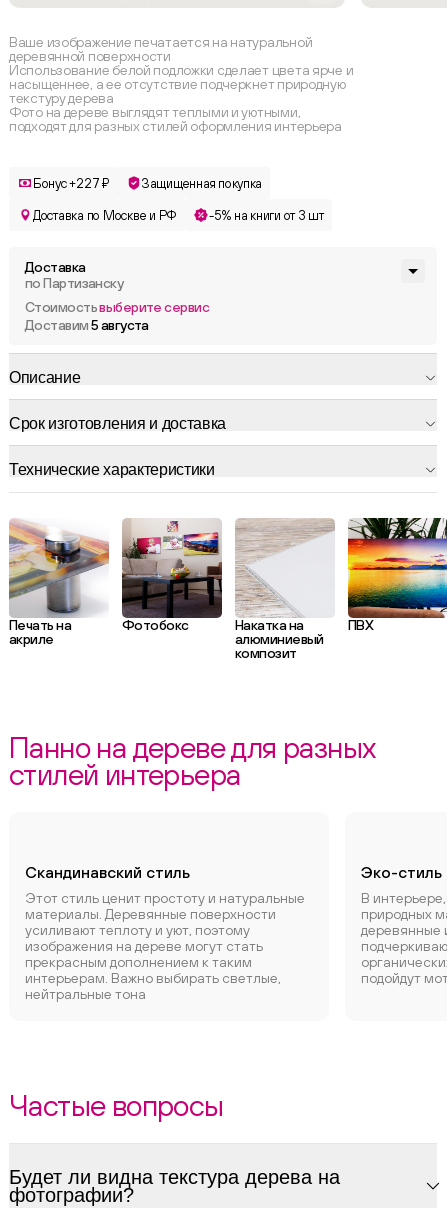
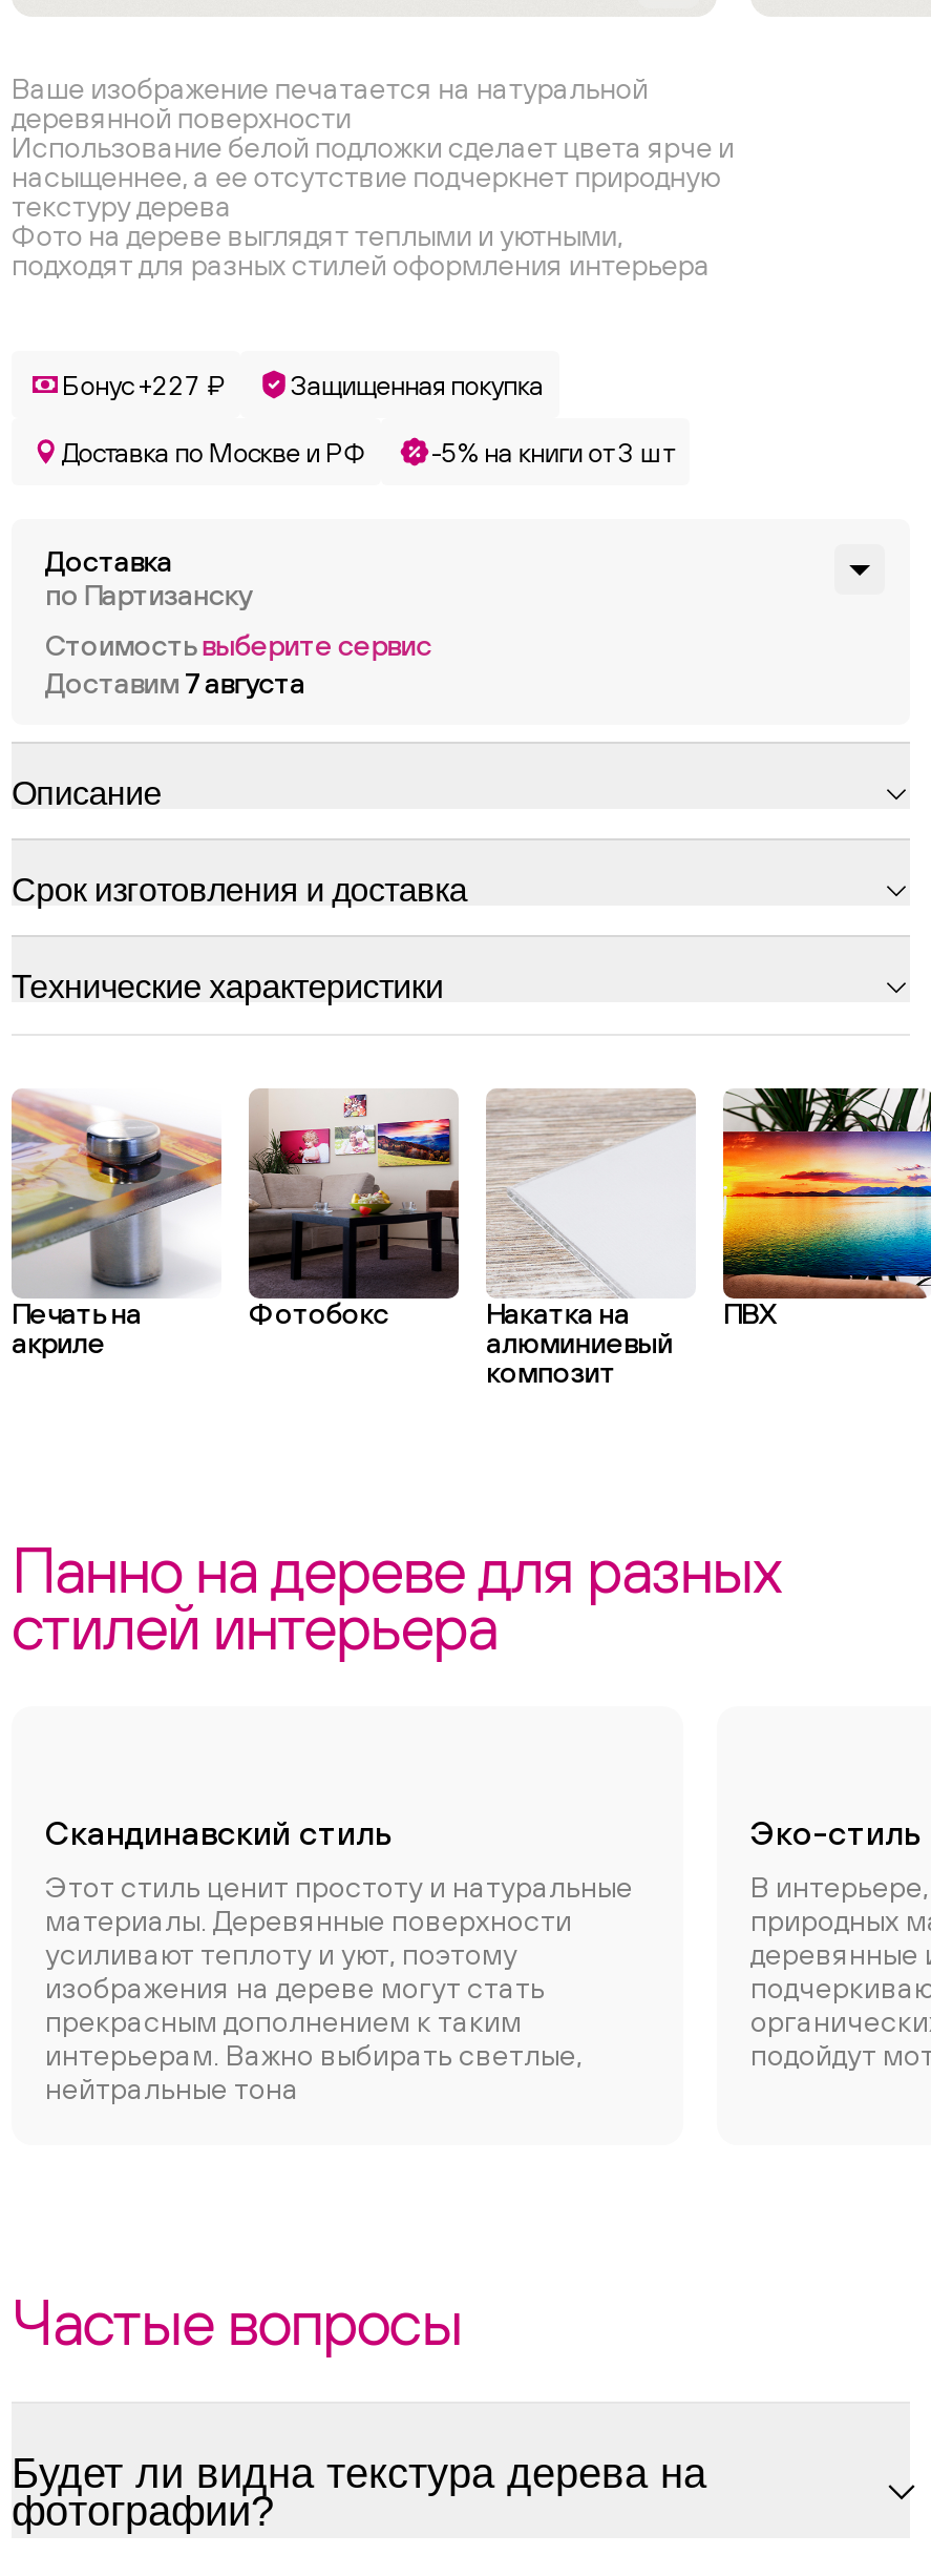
[25,317,149,333] Доставим 5 августа -> [45,666,305,700] Доставим 7 августа

